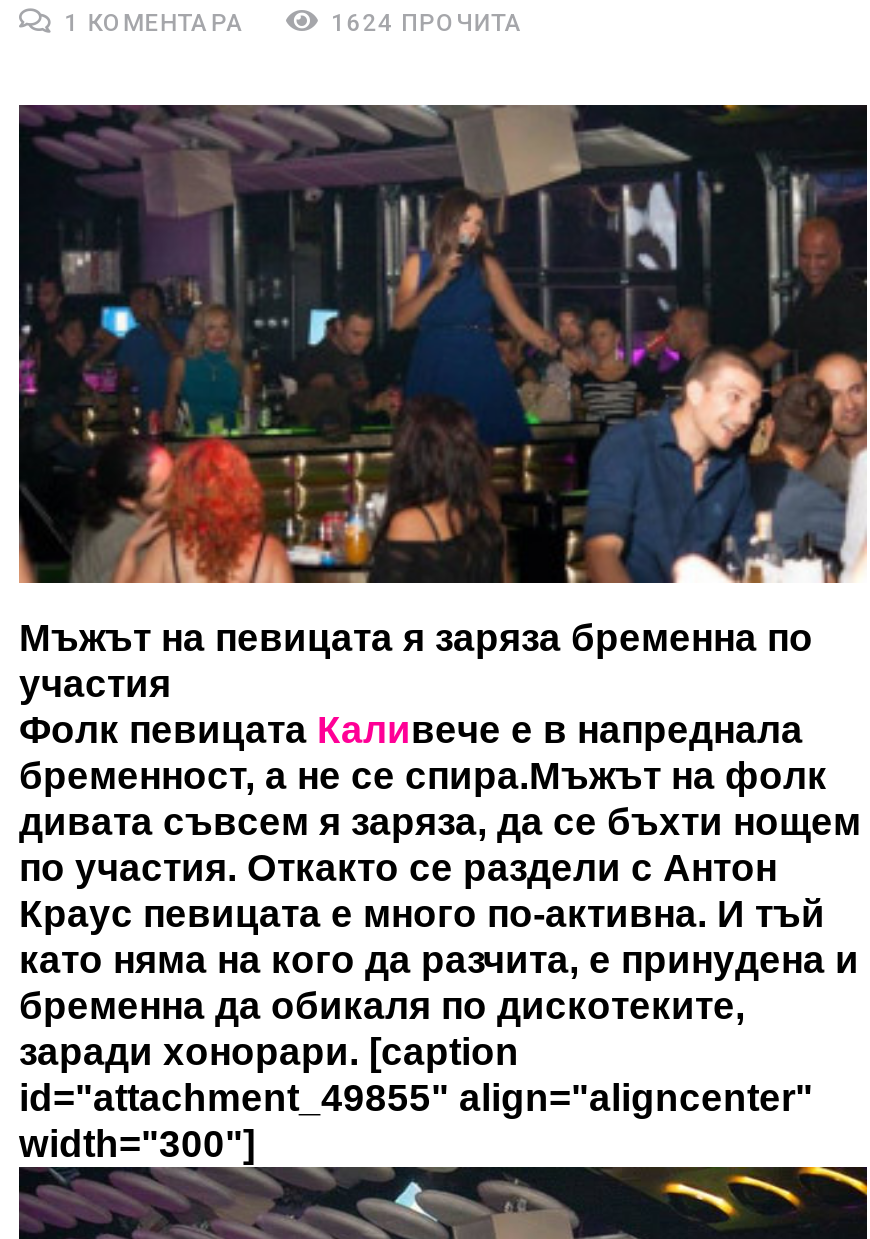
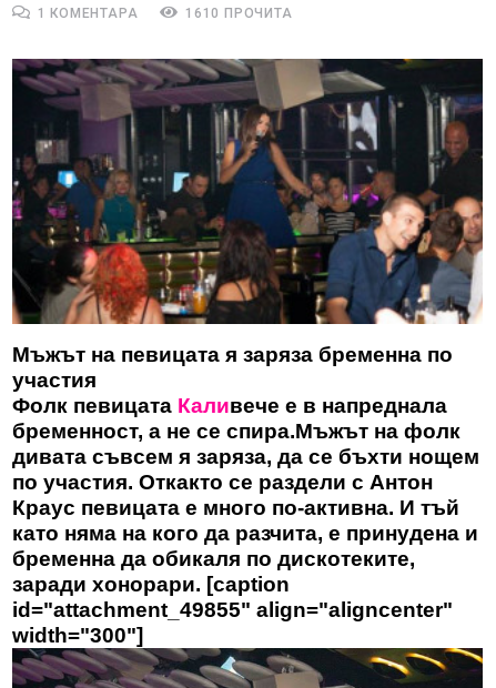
[323,9,524,37] 1624 ПРОЧИТА -> [181,6,293,21] 1610 ПРОЧИТА

